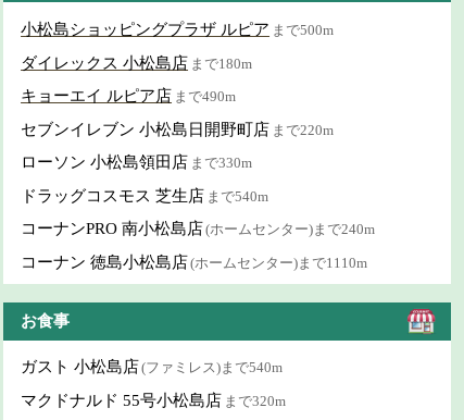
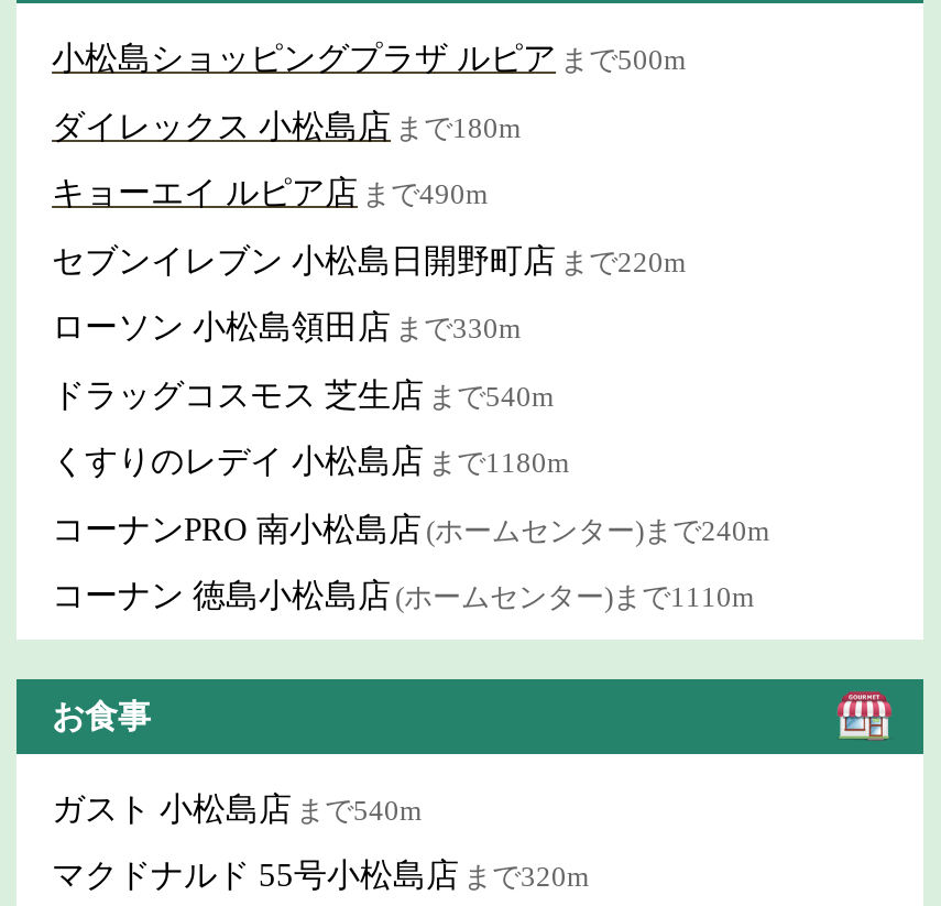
none -> [52,444,569,479] くすりのレデイ 小松島店 まで1180m
[21,358,283,376] ガスト 小松島店 (ファミレス)まで540m -> [52,791,422,826] ガスト 小松島店 まで540m

